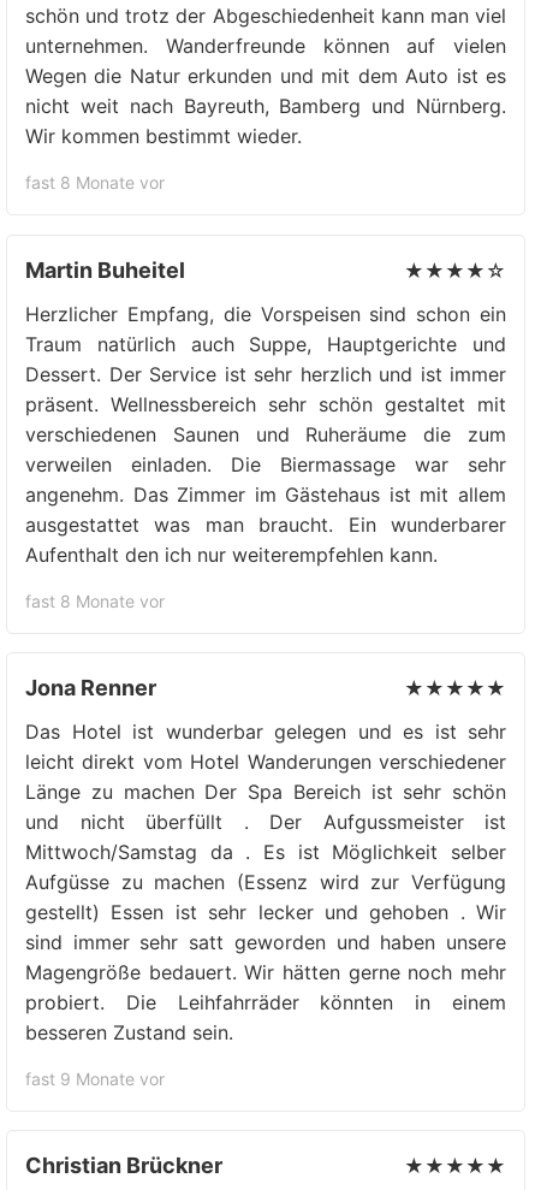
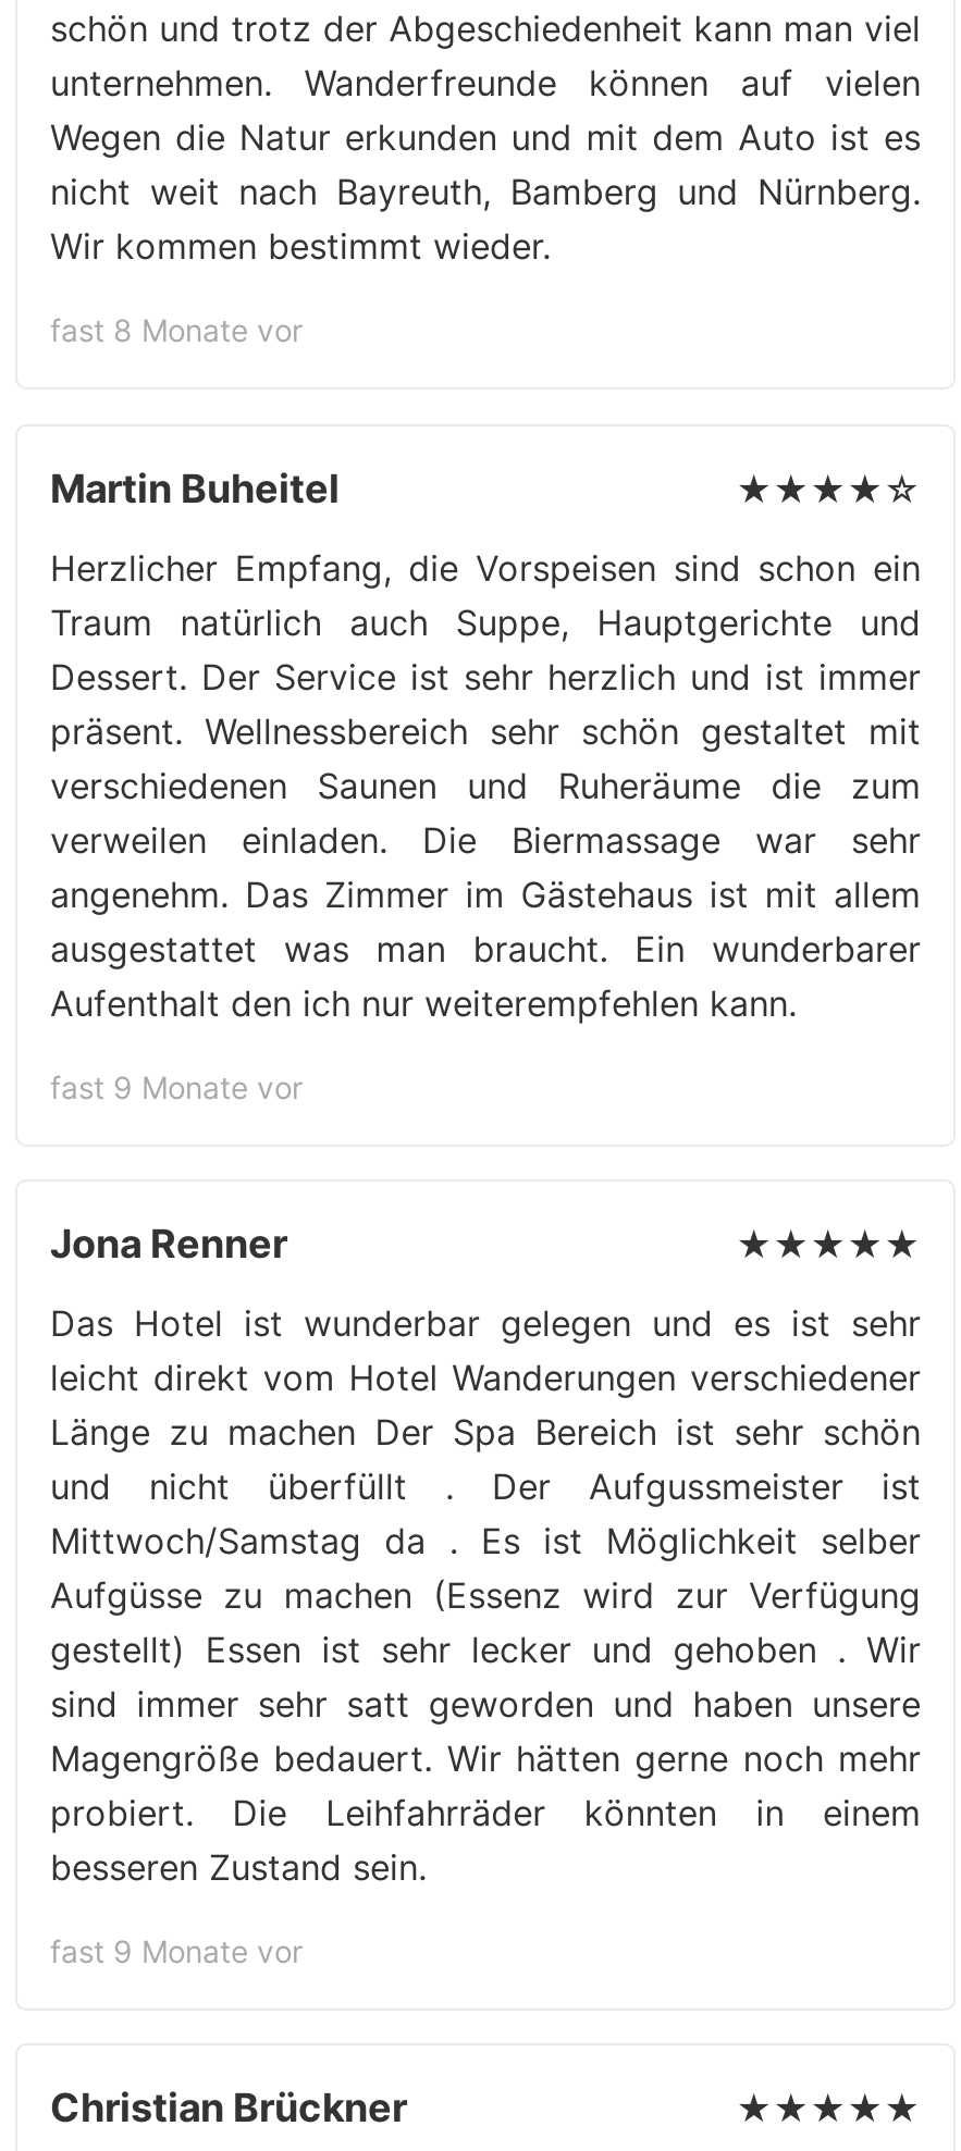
[25,591,165,611] fast 8 Monate vor -> [50,1068,303,1105] fast 9 Monate vor

